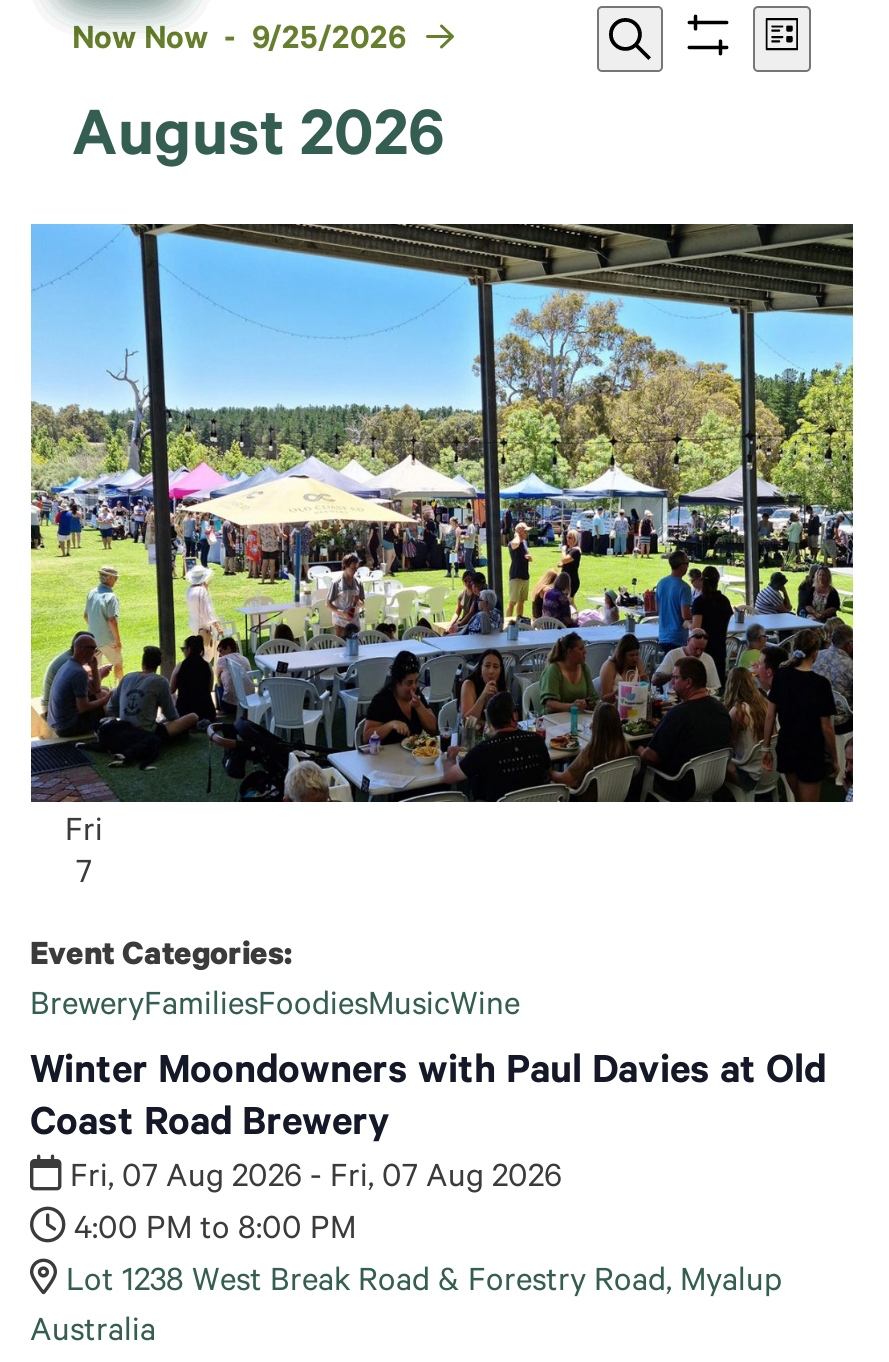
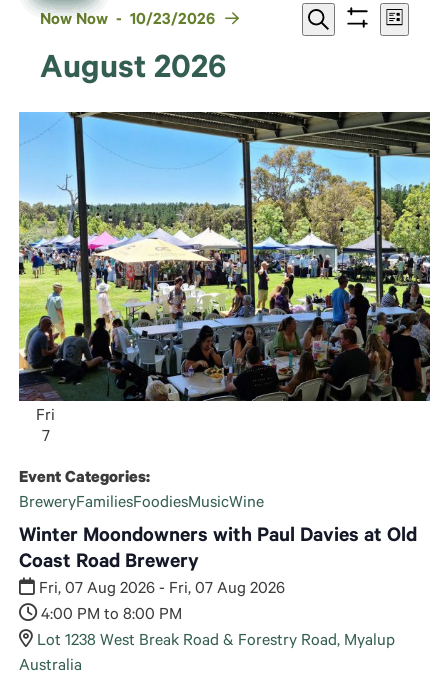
[72,23,414,59] Now Now - 9/25/2026 -> [39,11,218,29] Now Now - 10/23/2026

